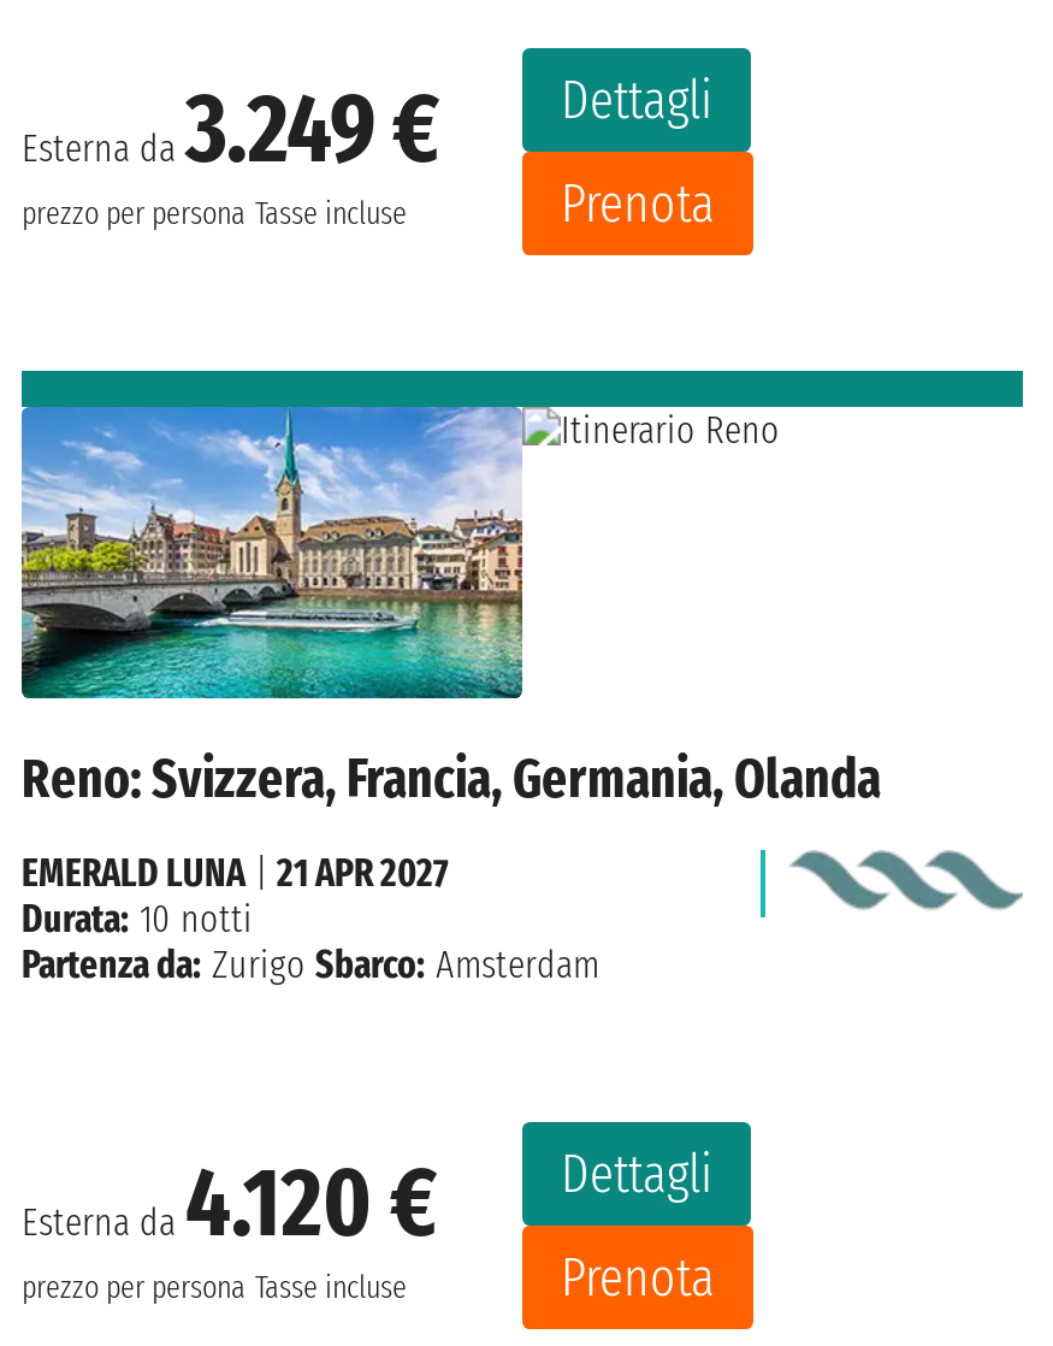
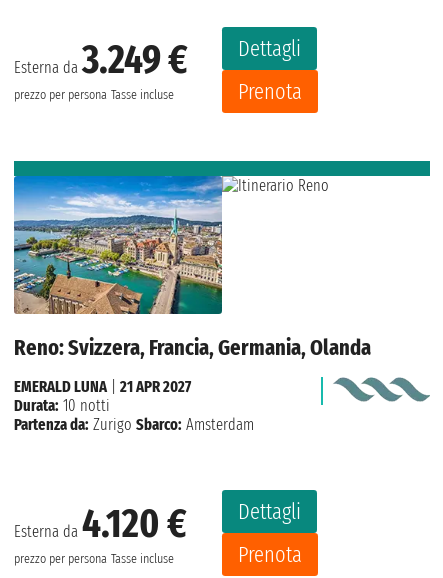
[19,406,522,702] [image] -> [13,176,223,315] [image]

